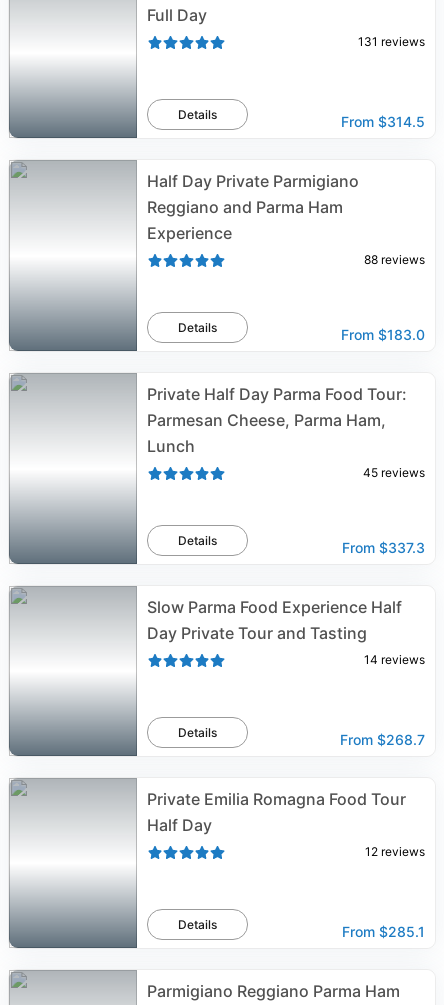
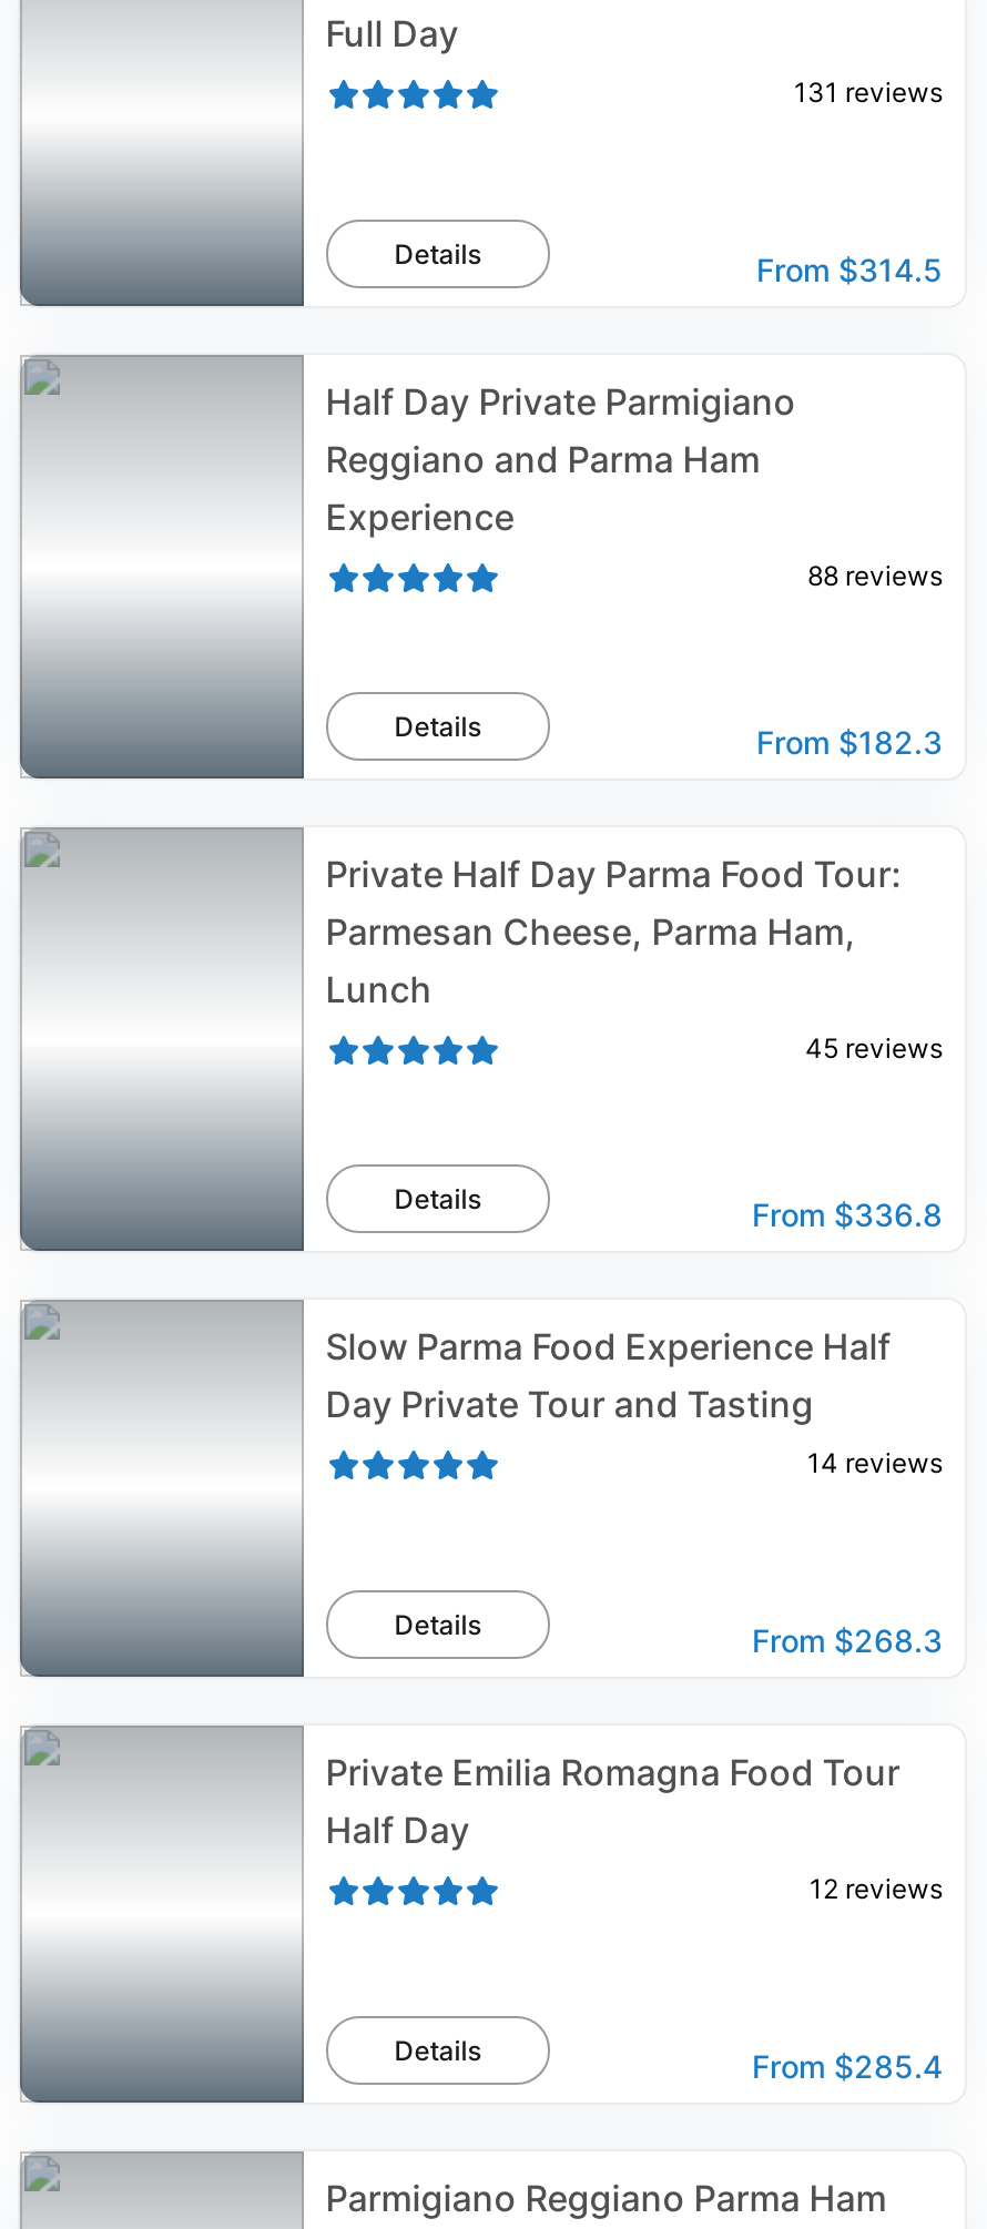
[341,326,425,343] From $183.0 -> [756,723,943,761] From $182.3
[342,539,425,556] From $337.3 -> [752,1195,943,1233] From $336.8
[340,731,425,748] From $268.7 -> [752,1621,943,1659] From $268.3
[342,923,425,940] From $285.1 -> [752,2047,943,2085] From $285.4

